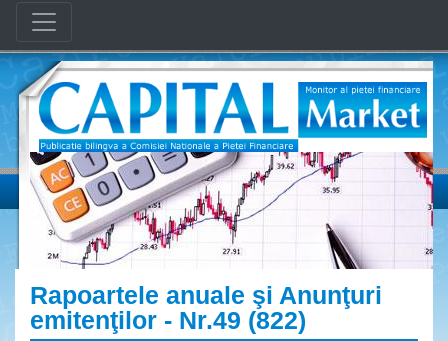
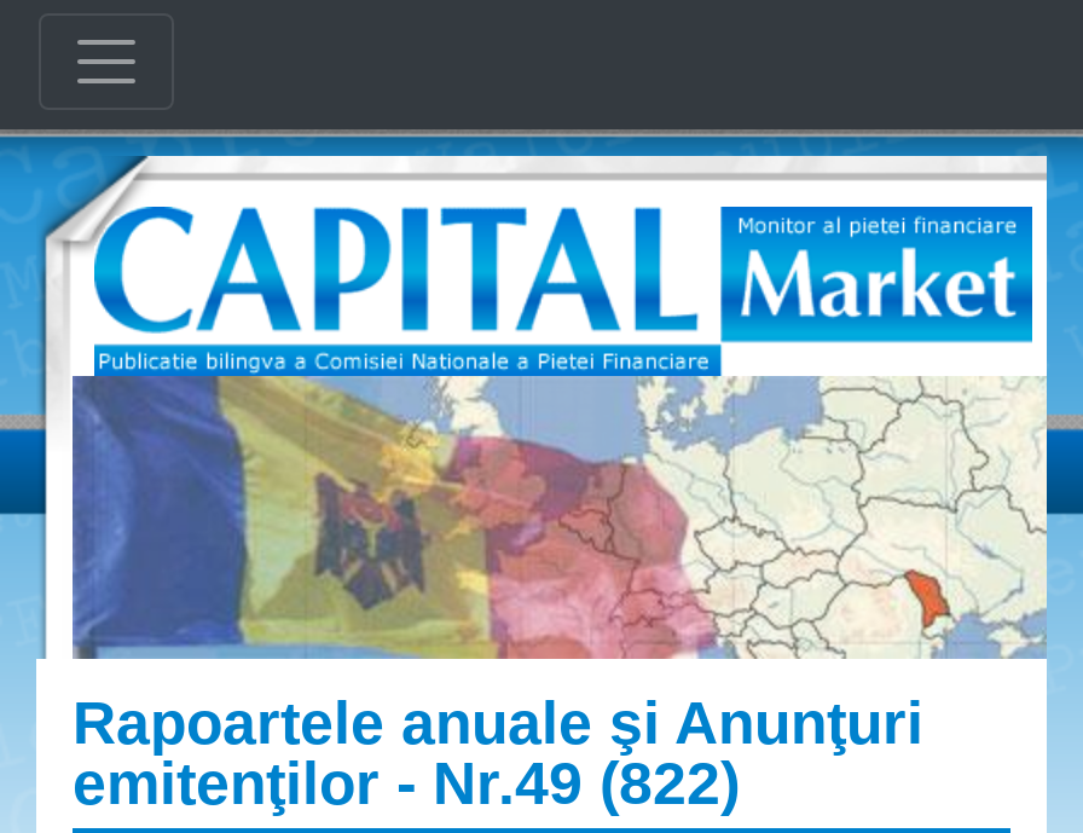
[29,151,434,270] [image] -> [70,374,1049,661] [image]

